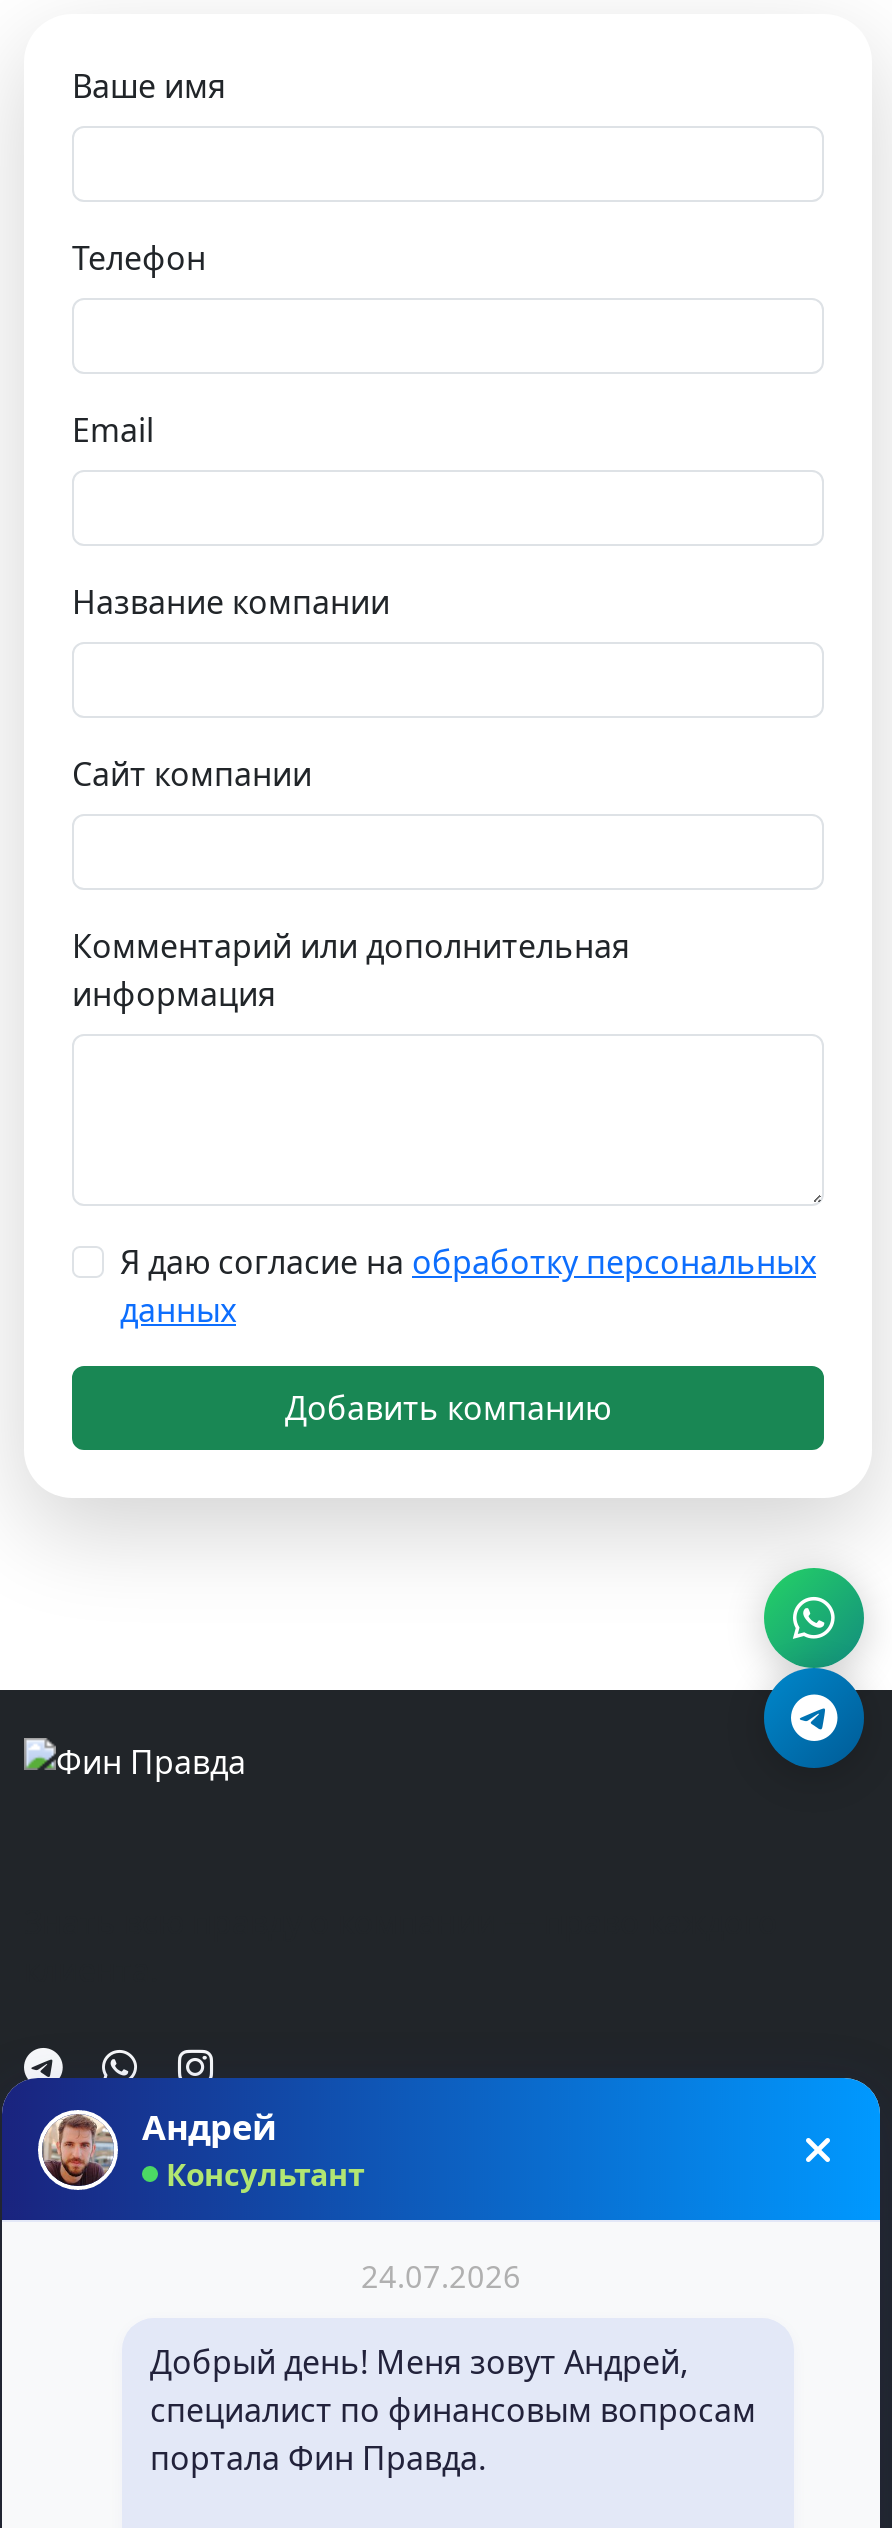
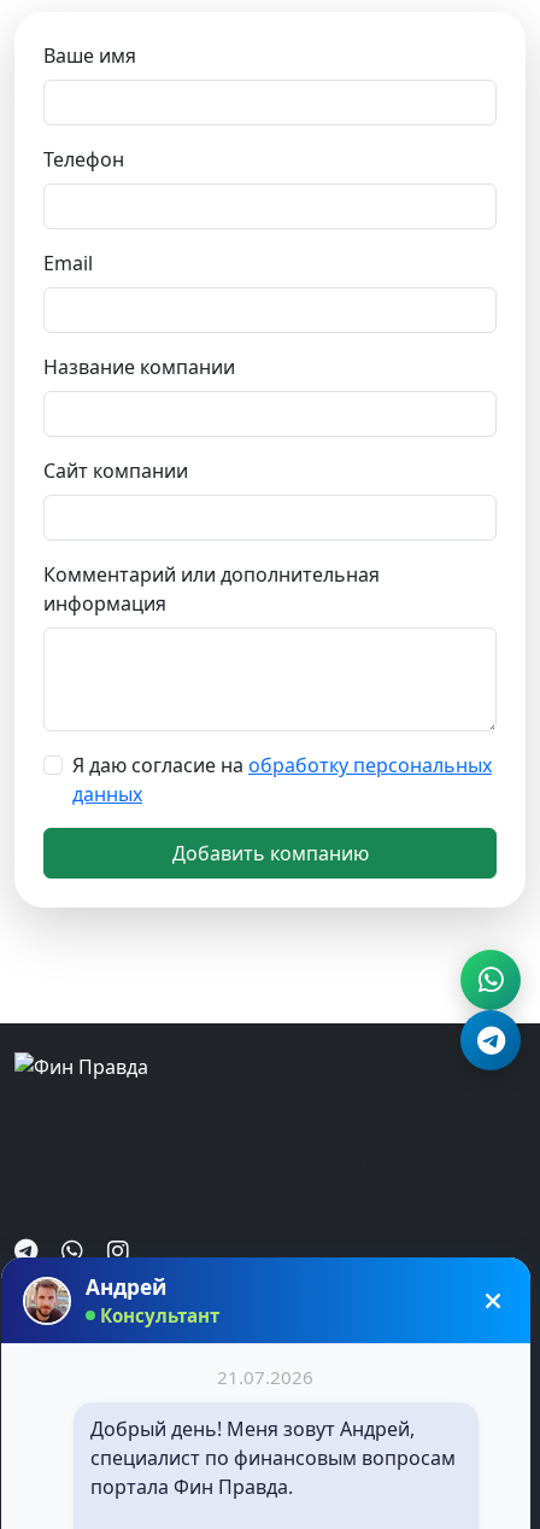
[361,2256,521,2296] 24.07.2026 -> [218,1365,314,1389] 21.07.2026

